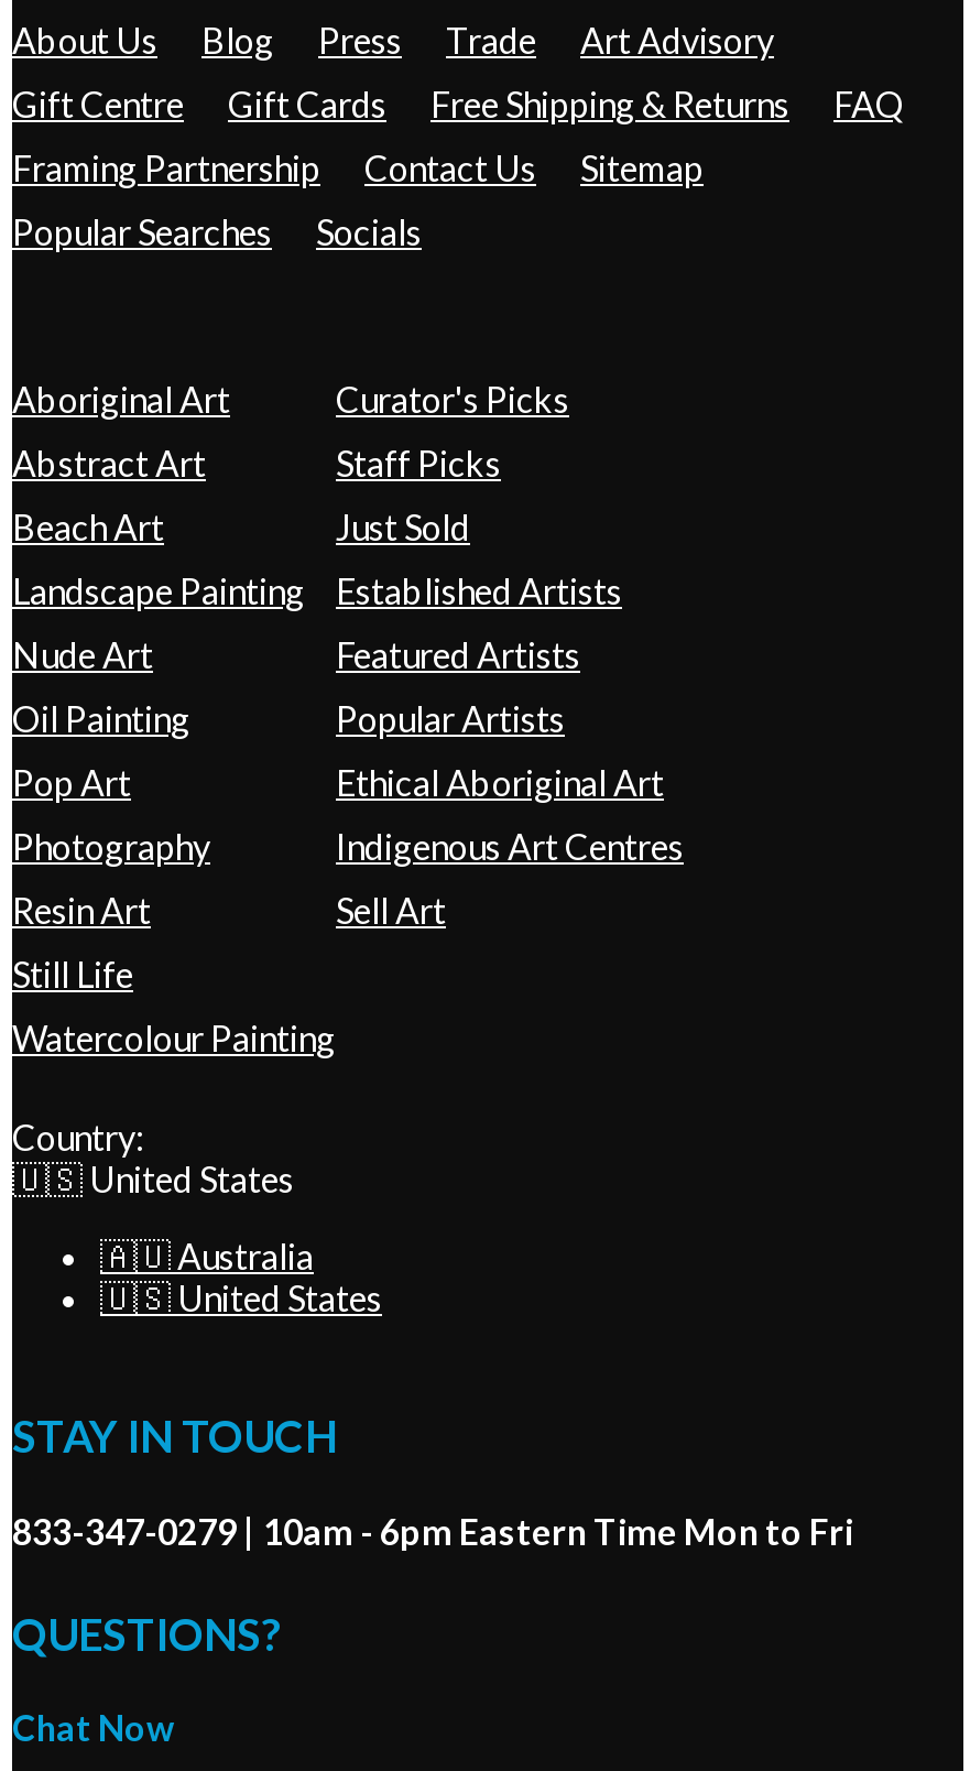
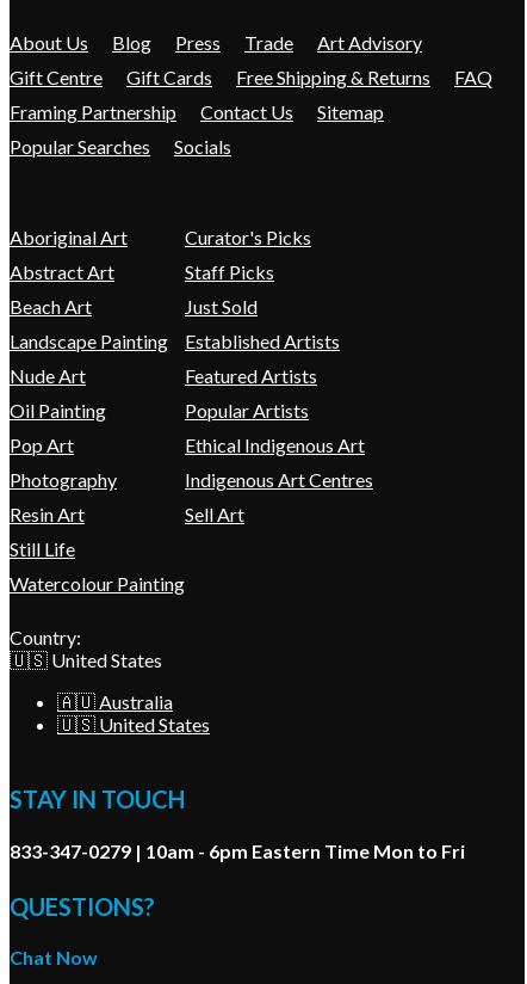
[336,762,664,804] Ethical Aboriginal Art -> [185,434,365,457] Ethical Indigenous Art

